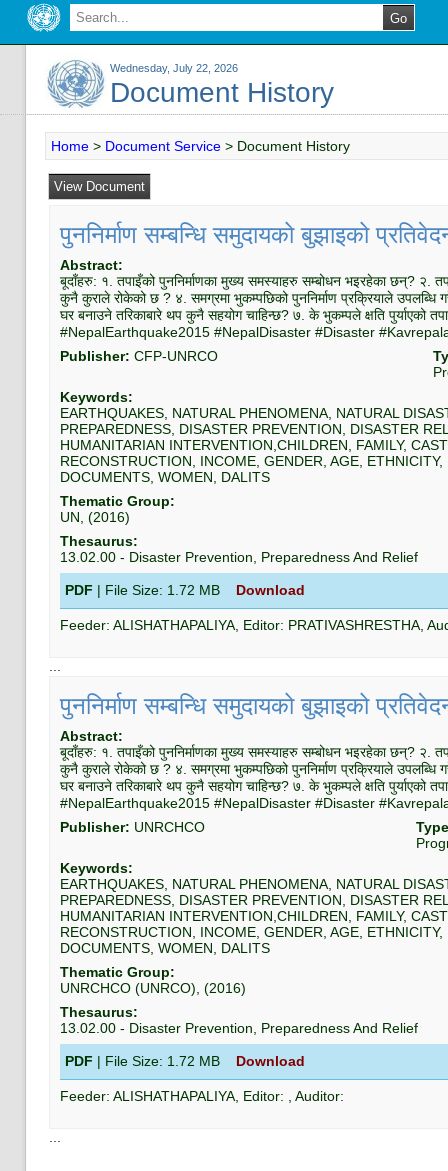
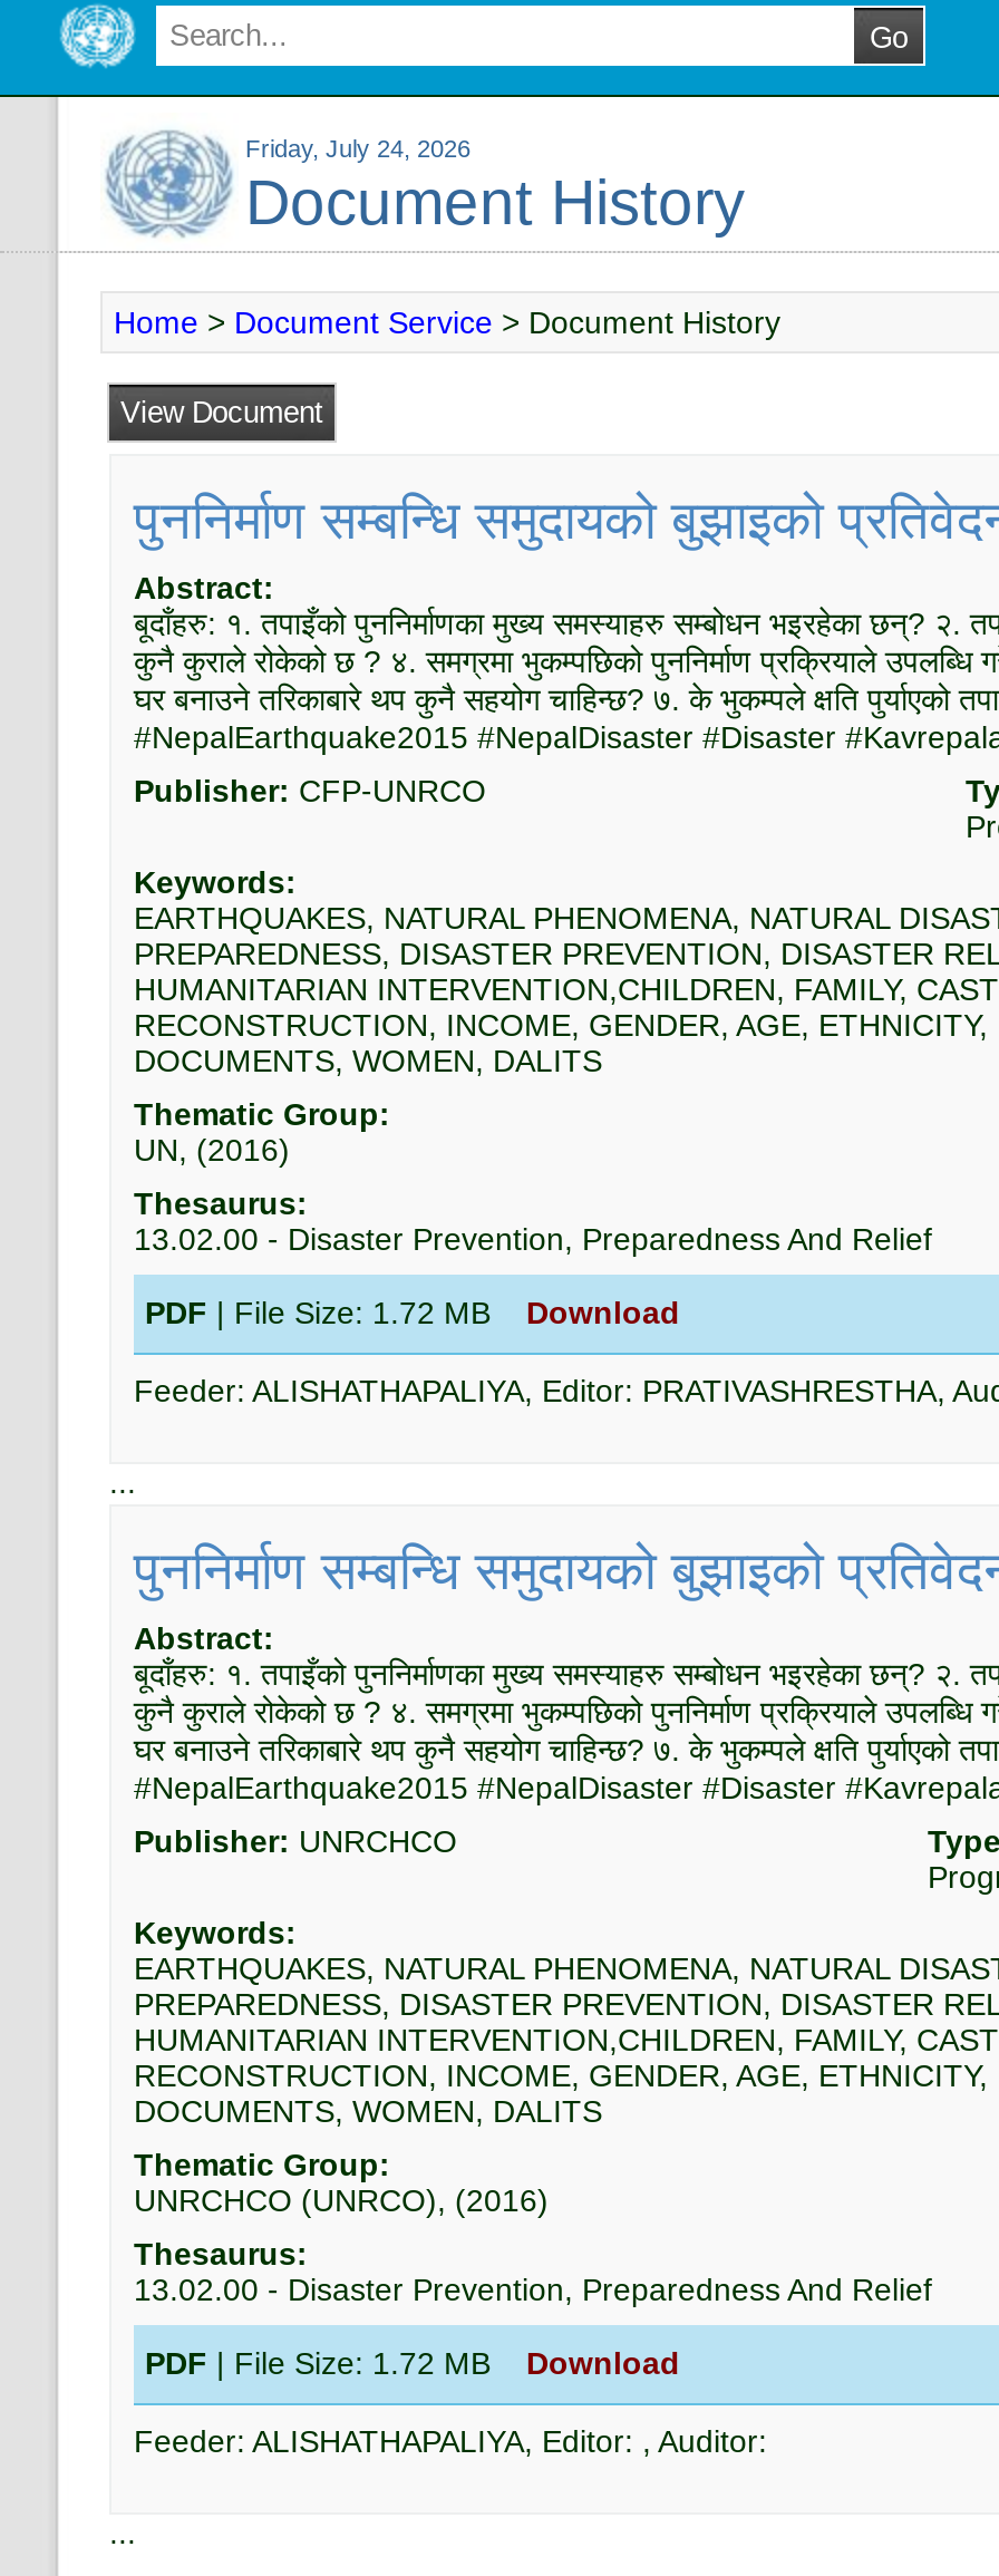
[110,62,238,74] Wednesday, July 22, 2026 -> [245,135,471,162] Friday, July 24, 2026

